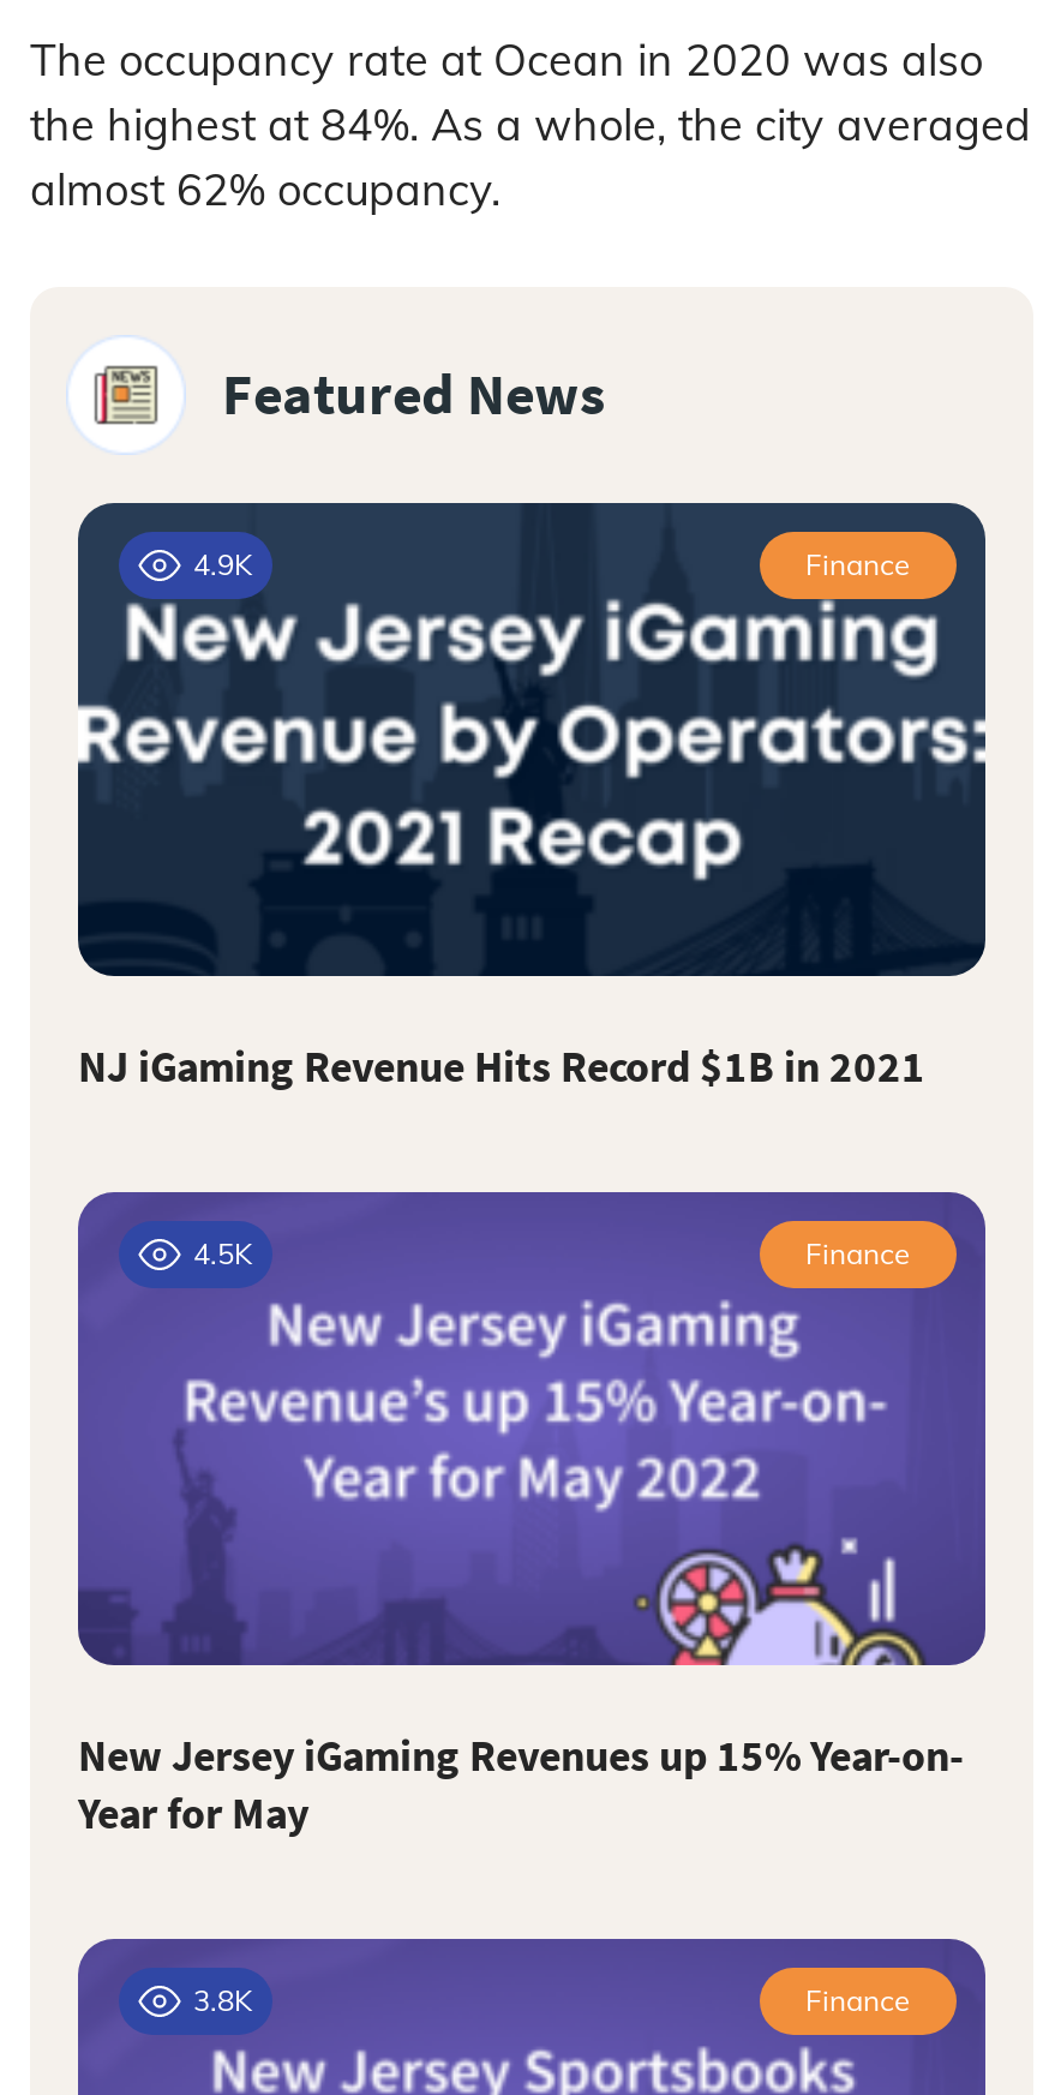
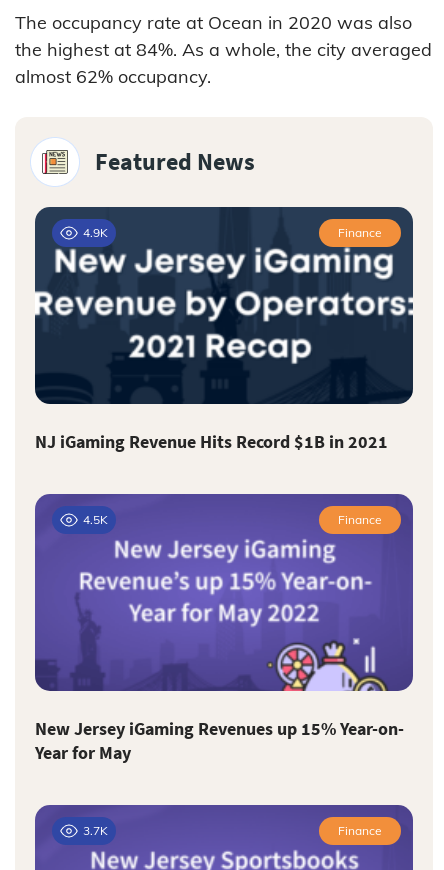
[193,1982,253,2018] 3.8K -> [83,823,108,838] 3.7K

